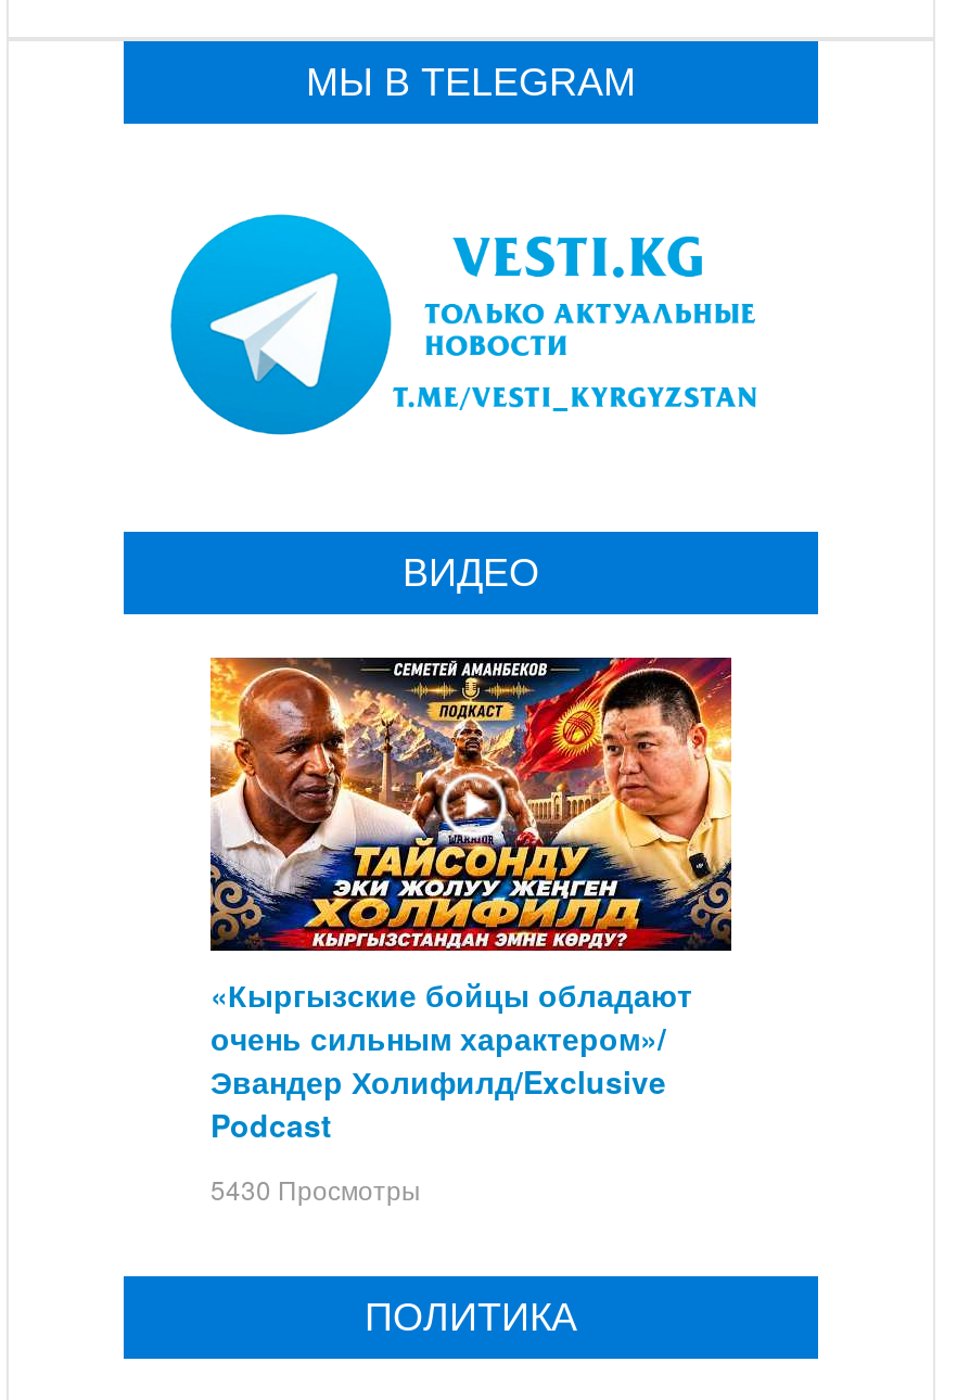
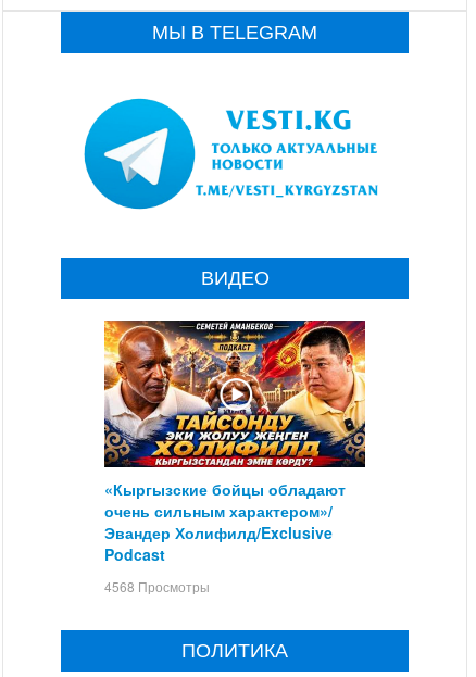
[210,1169,421,1206] 5430 Просмотры -> [104,577,210,595] 4568 Просмотры

